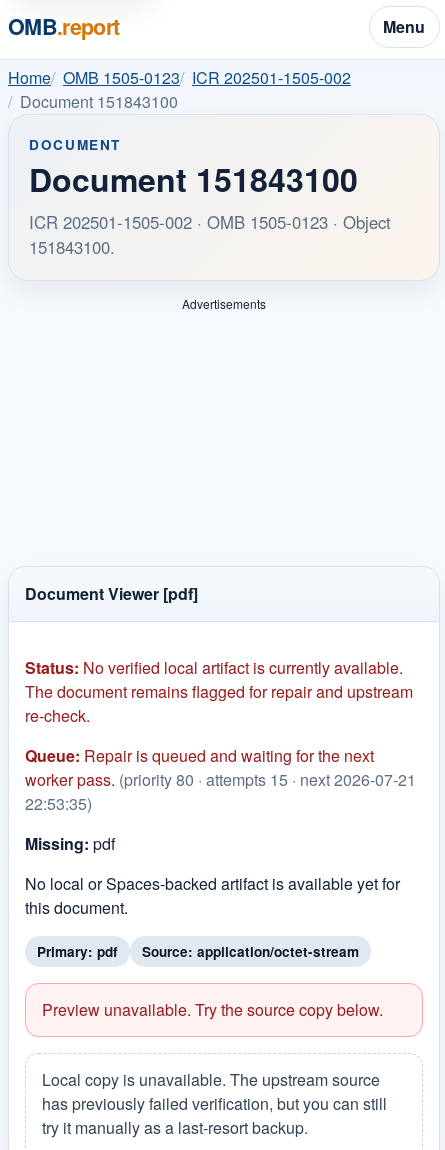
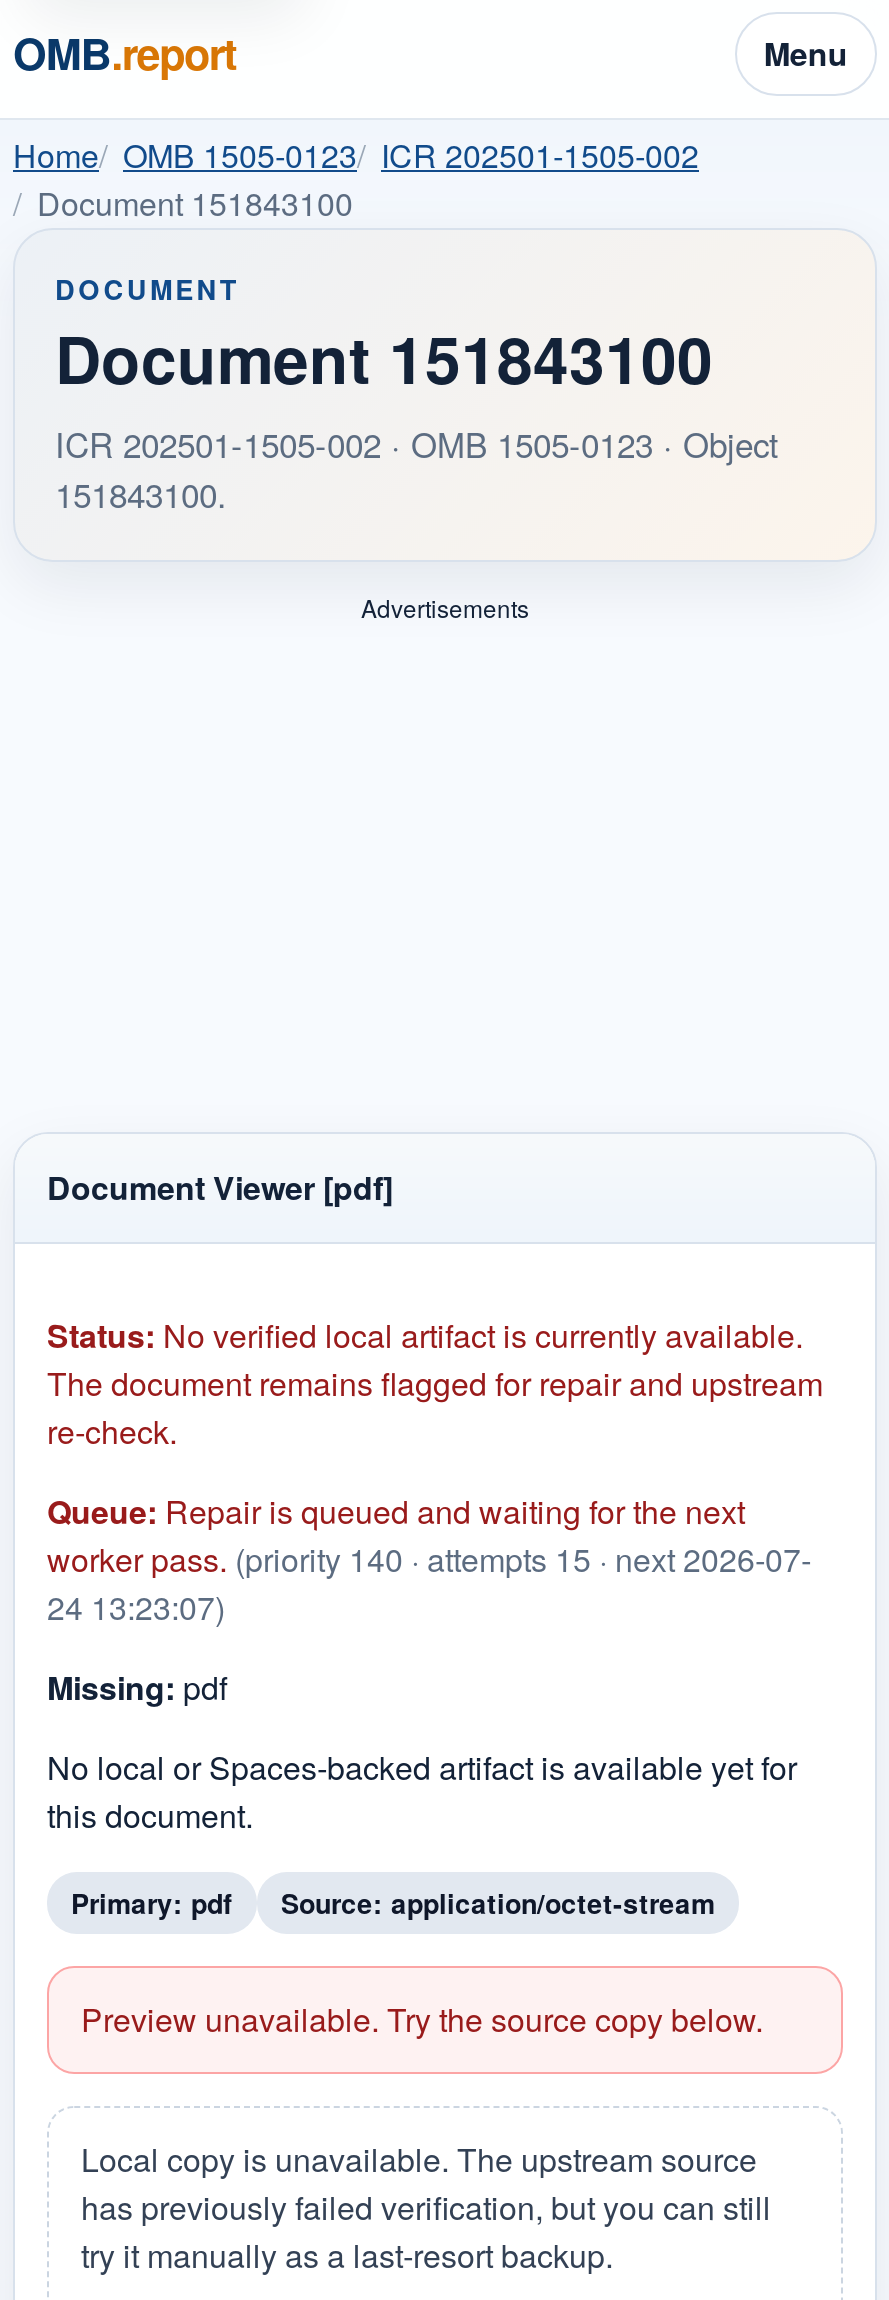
[25,768,416,815] worker pass. (priority 80 · attempts 15 · next 2026-07-21 | 22:53:35) -> [47,1536,811,1630] worker pass. (priority 140 · attempts 15 · next 2026-07- | 24 13:23:07)

